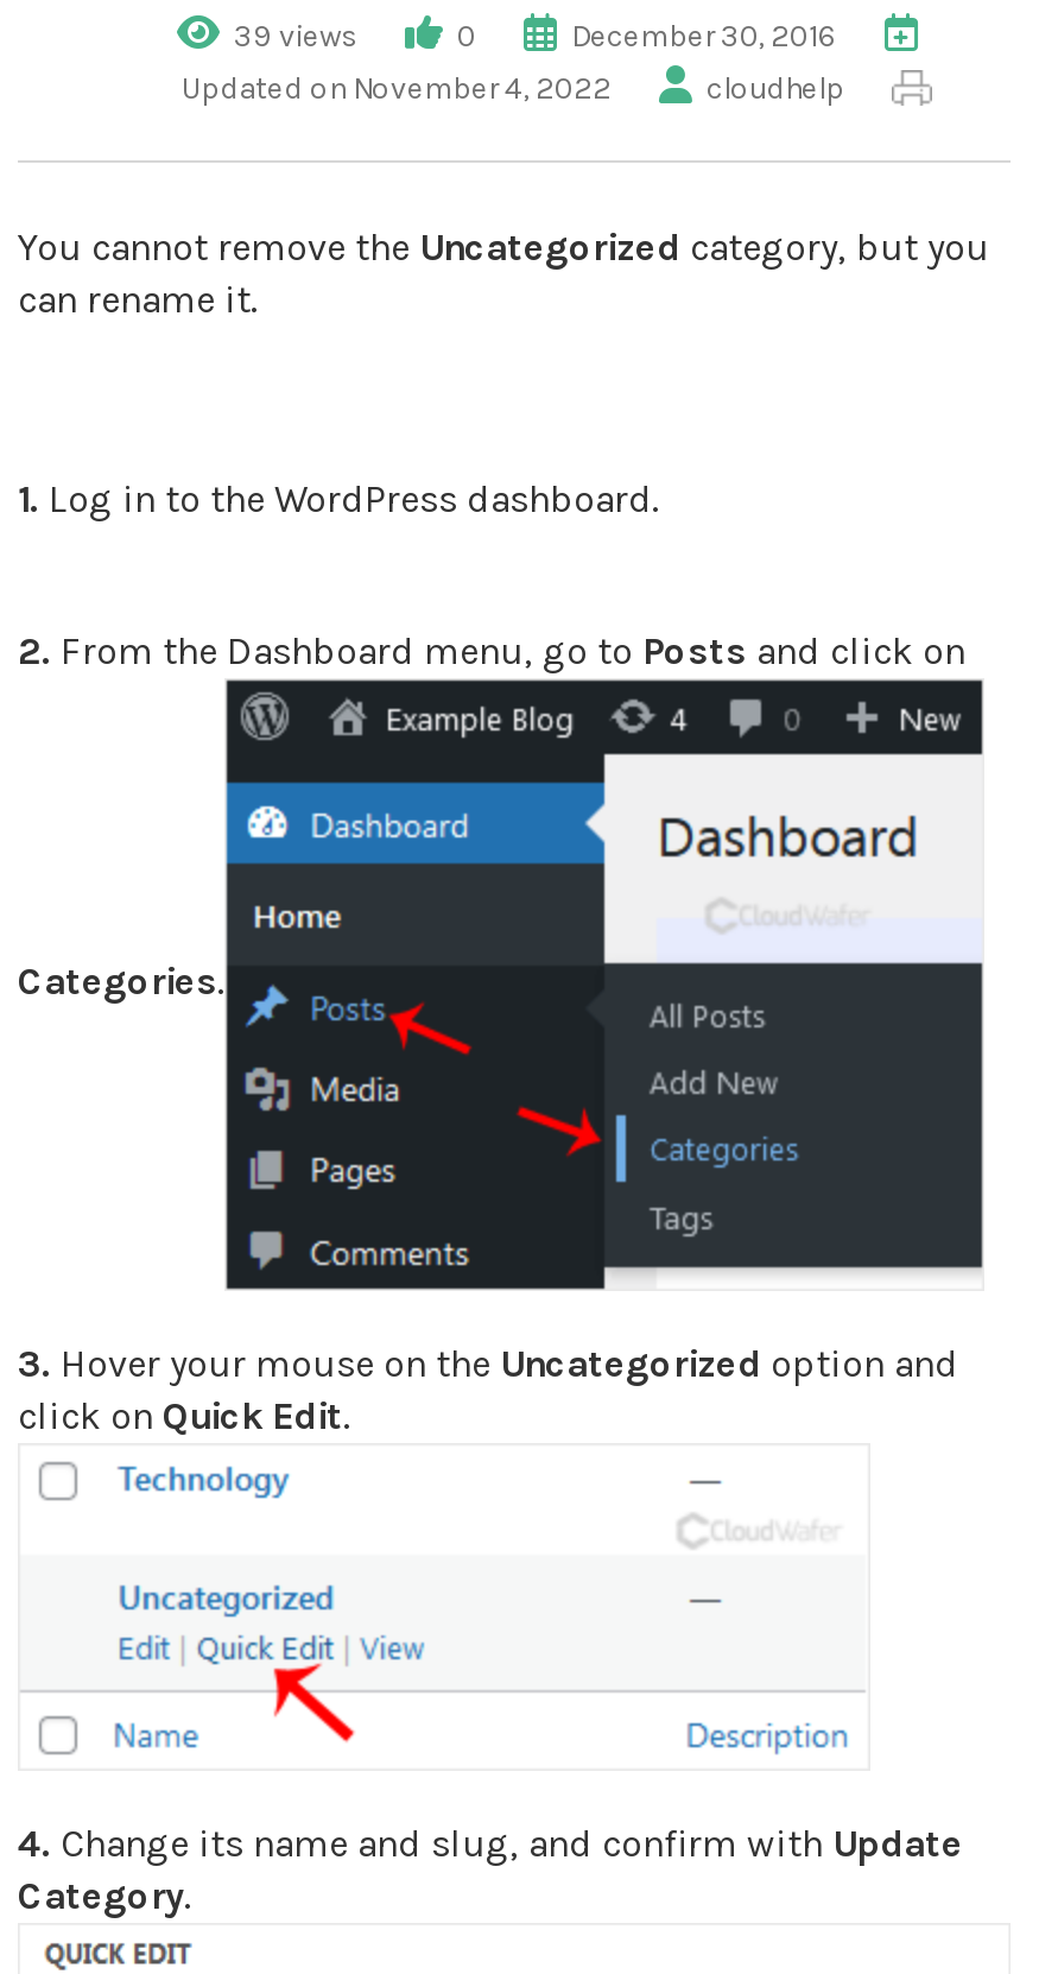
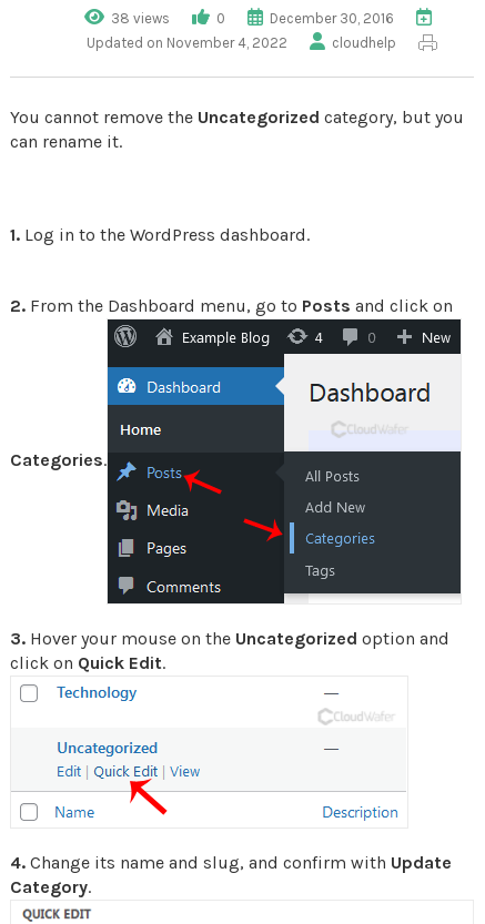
[234,18,357,53] 39 views -> [111,10,170,27] 38 views

